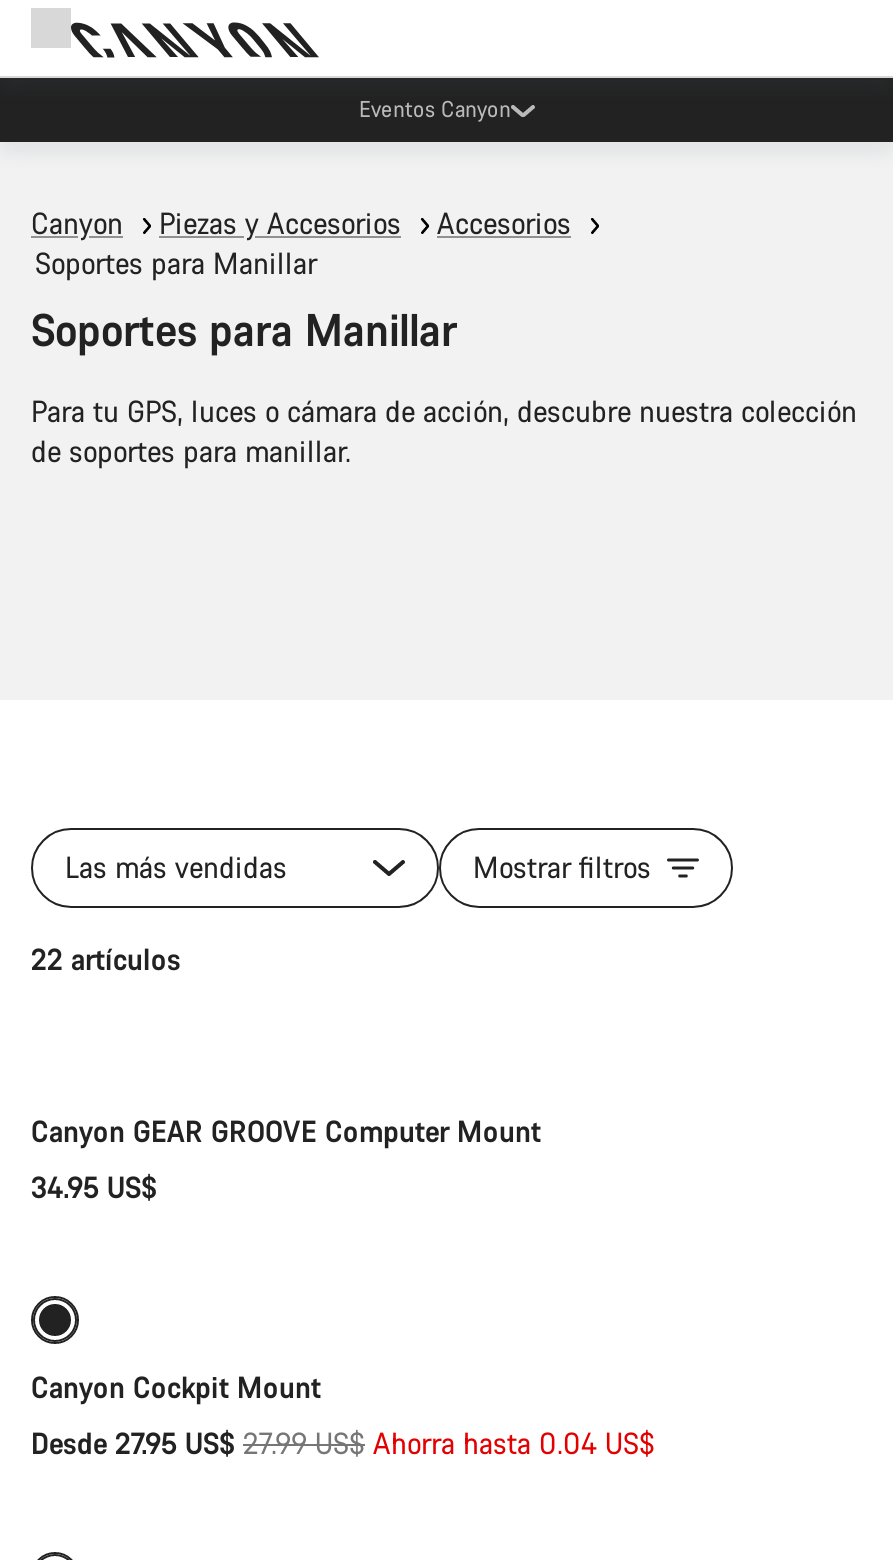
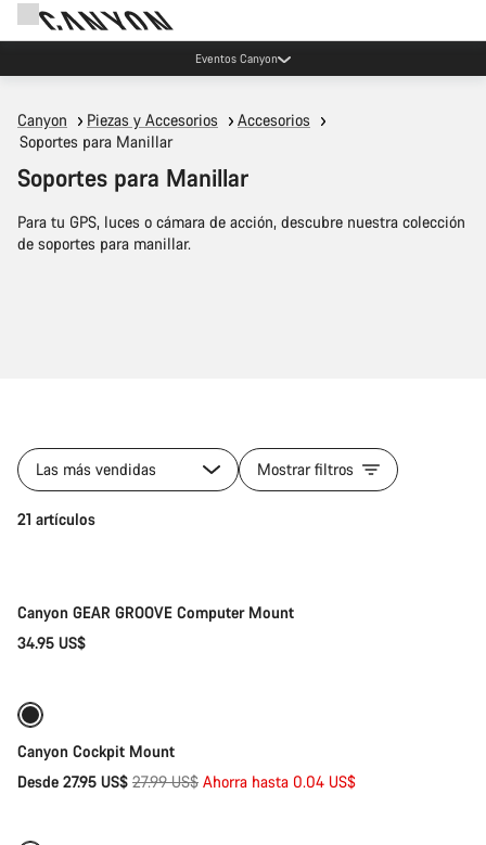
[31,940,181,978] 22 artículos -> [17,509,95,529] 21 artículos

